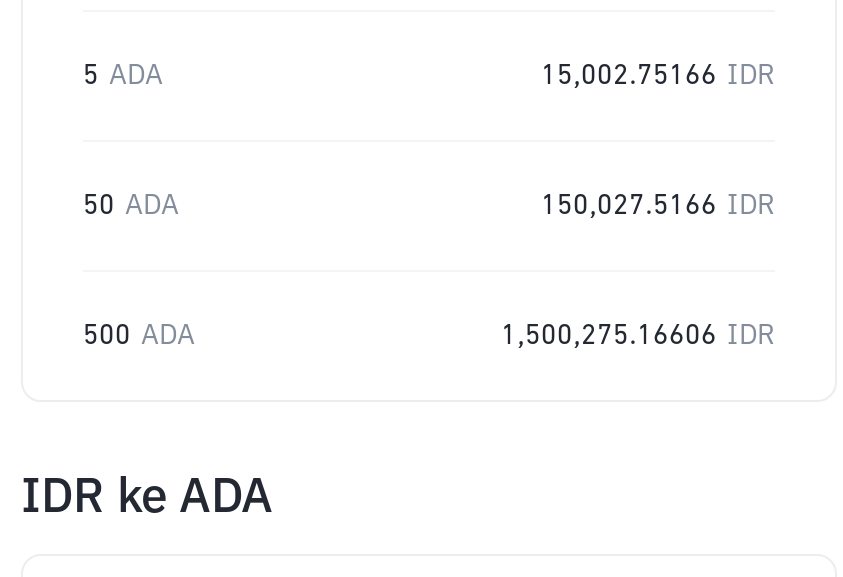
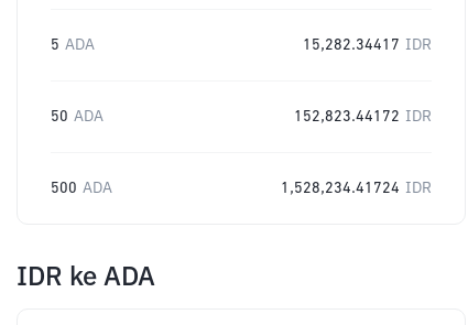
[541,62,775,90] 15,002.75166 IDR -> [303,37,432,53] 15,282.34417 IDR
[541,192,775,220] 150,027.5166 IDR -> [294,109,432,124] 152,823.44172 IDR
[501,322,775,350] 1,500,275.16606 IDR -> [281,181,432,196] 1,528,234.41724 IDR

